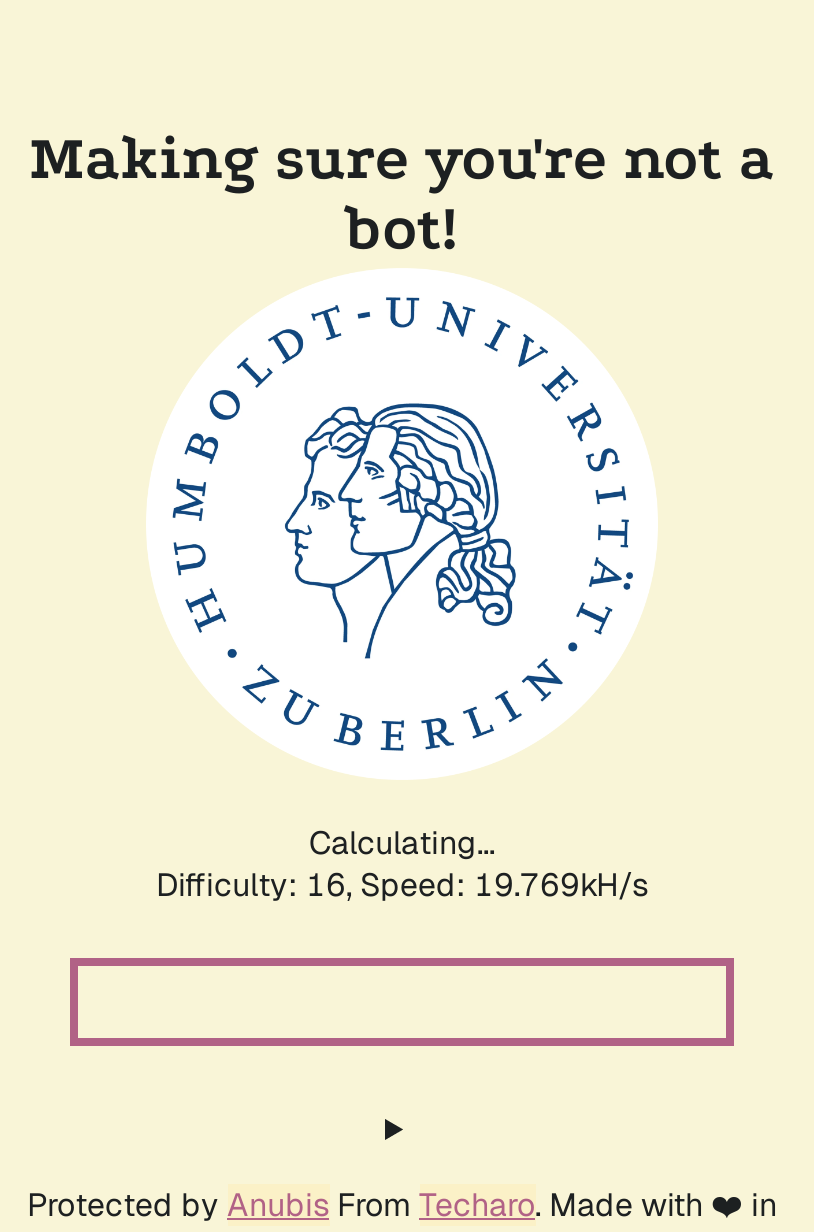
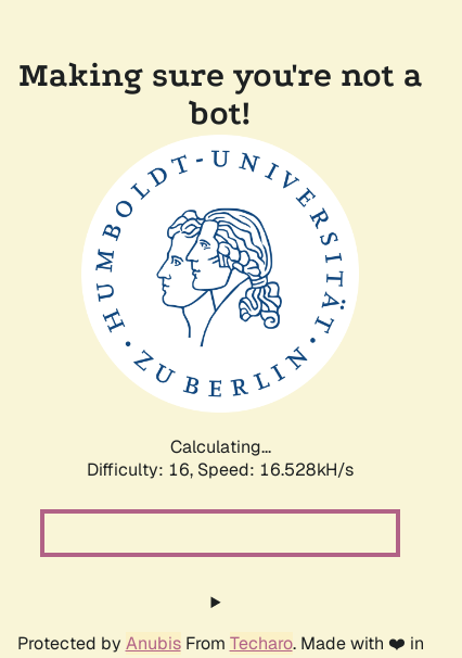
[156,864,648,906] Difficulty: 16, Speed: 19.769kH/s -> [87,458,354,481] Difficulty: 16, Speed: 16.528kH/s

